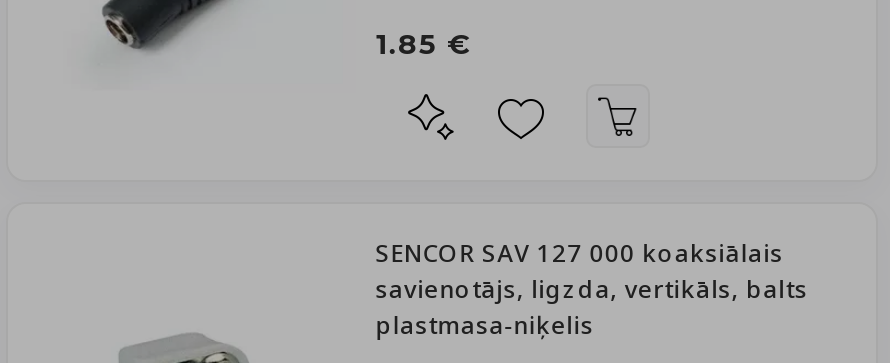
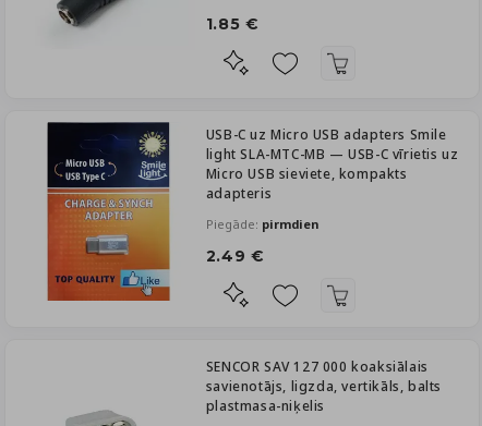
none -> [46,121,458,302] [image] | USB-C uz Micro USB adapters Smile | light SLA-MTC-MB — USB-C vīrietis uz | Micro USB sieviete, kompakts | adapteris | Piegāde: pirmdien | 2.49 €

